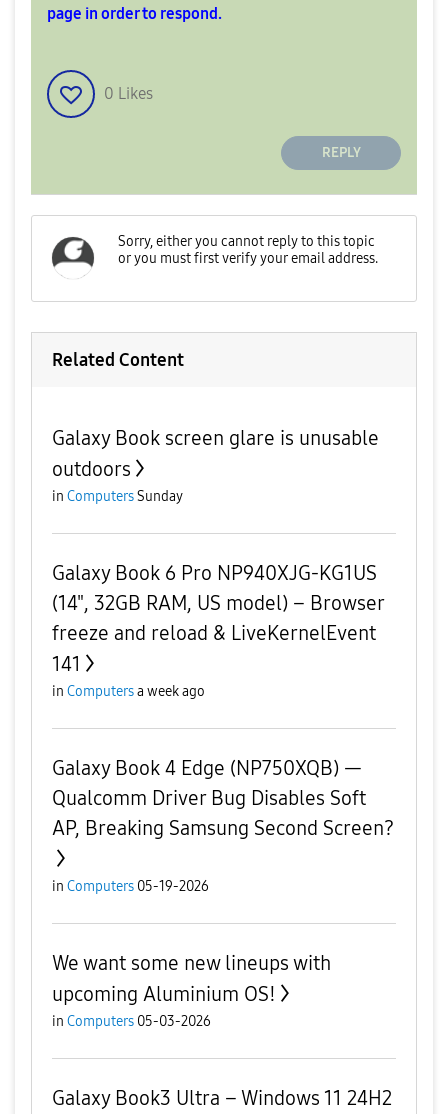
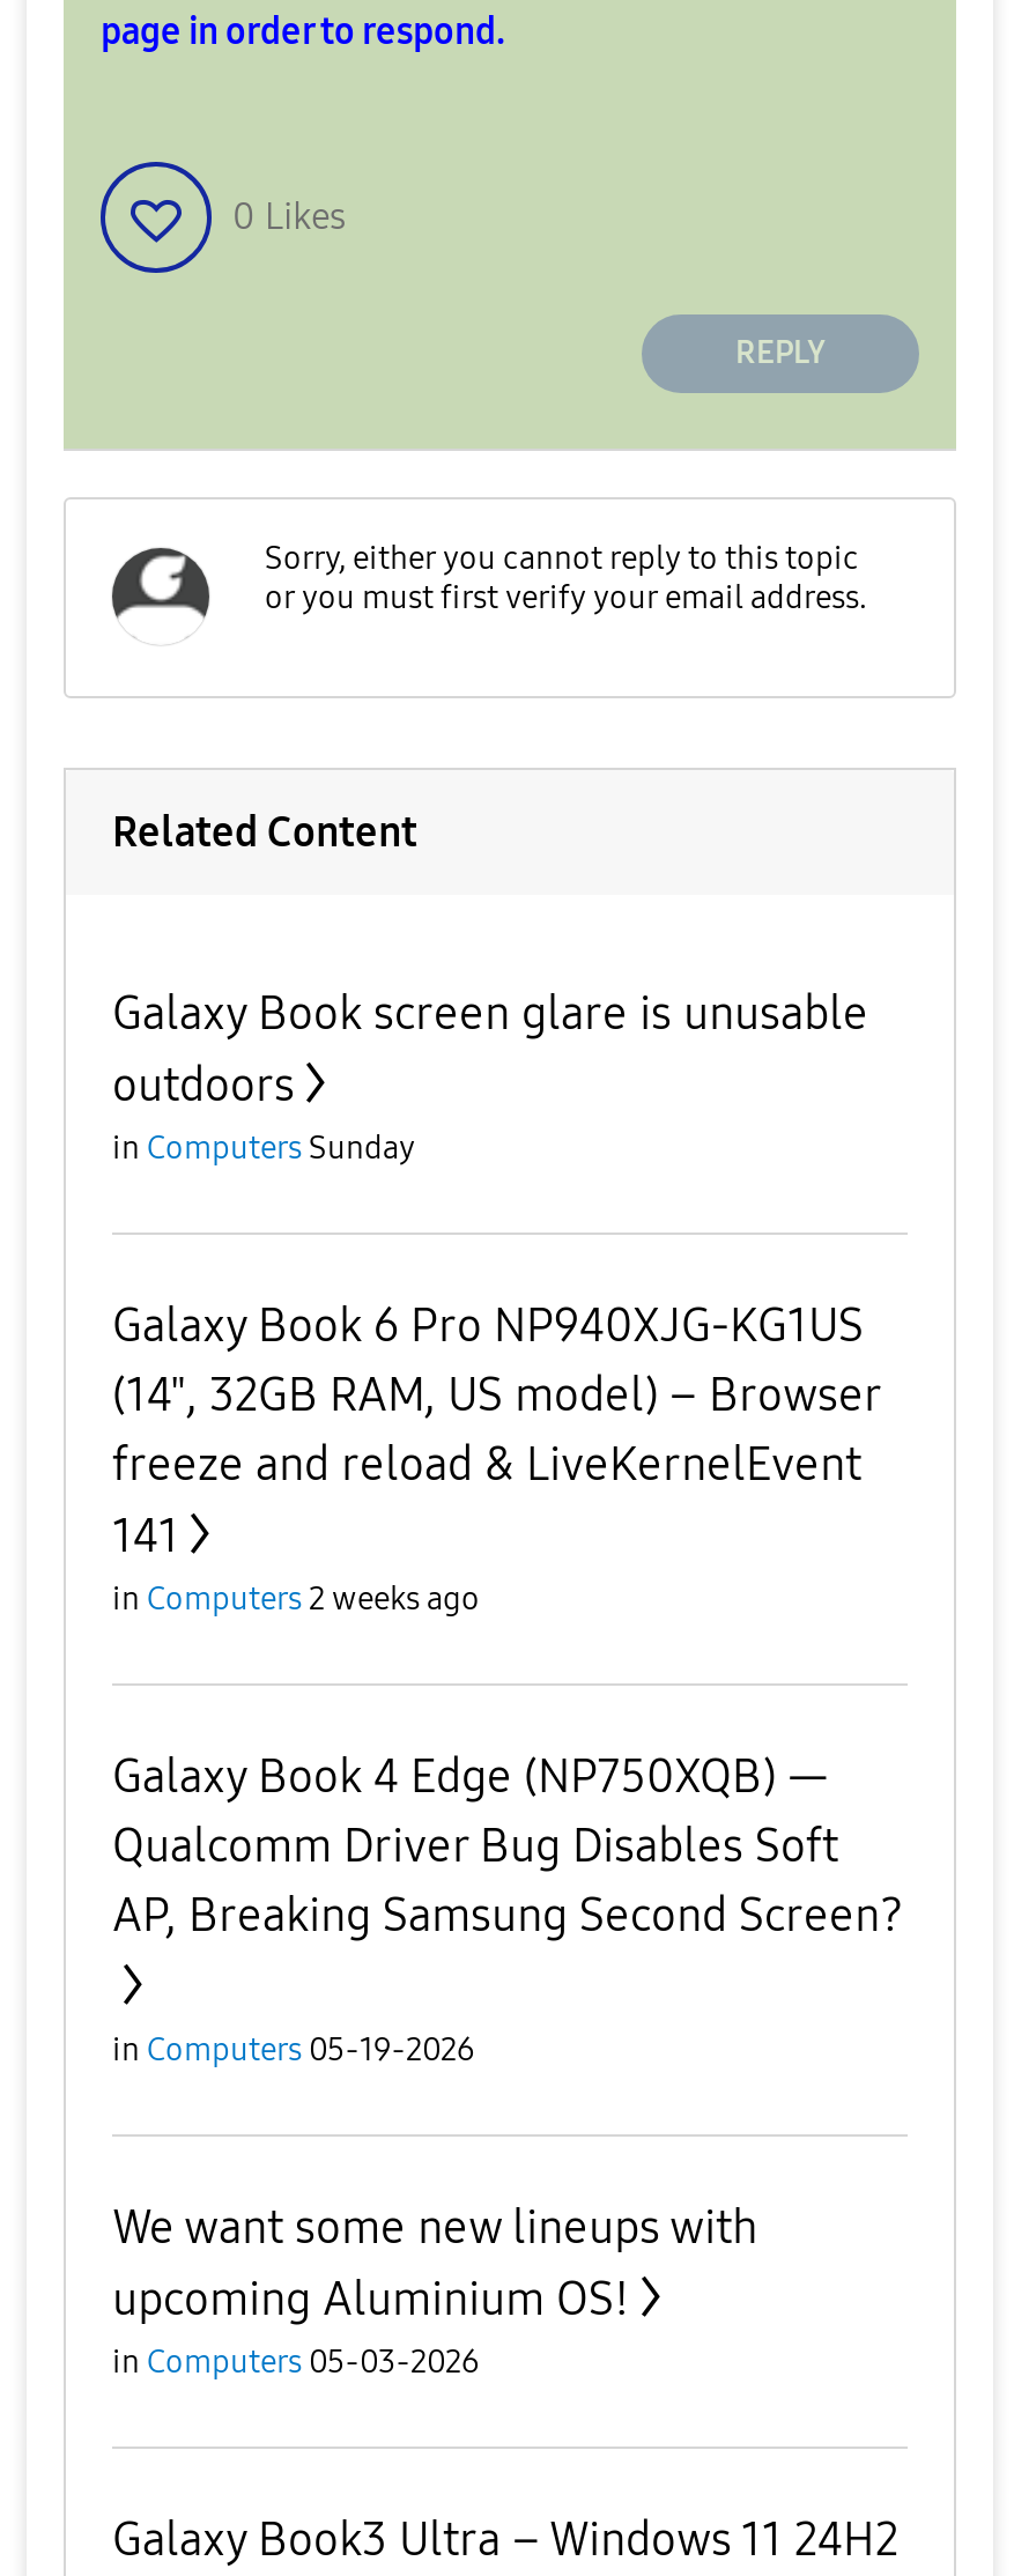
[52,683,205,700] in Computers a week ago -> [112,1579,480,1618] in Computers 2 weeks ago

